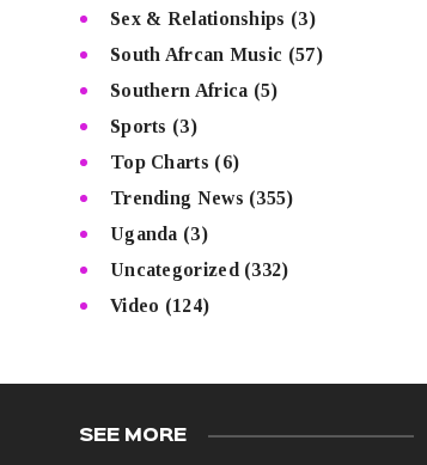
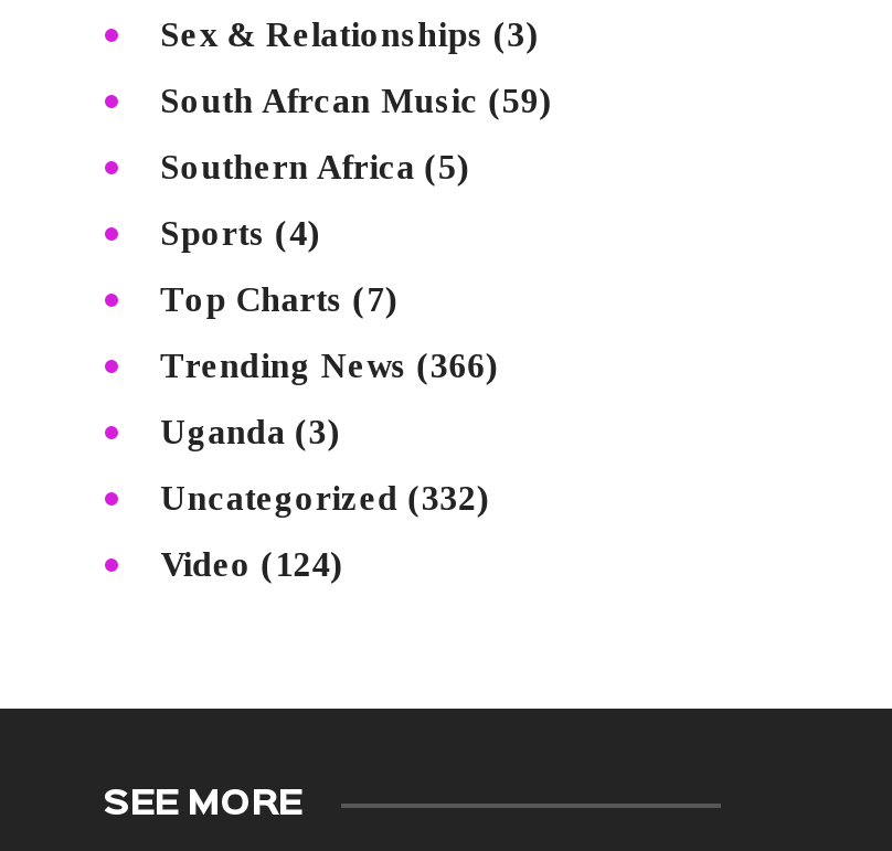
[110,45,323,65] South Afrcan Music (57) -> [160,82,553,120] South Afrcan Music (59)
[110,116,197,137] Sports (3) -> [160,215,321,252] Sports (4)
[110,152,239,172] Top Charts (6) -> [160,281,399,319] Top Charts (7)
[110,188,294,208] Trending News (355) -> [160,347,499,385] Trending News (366)

